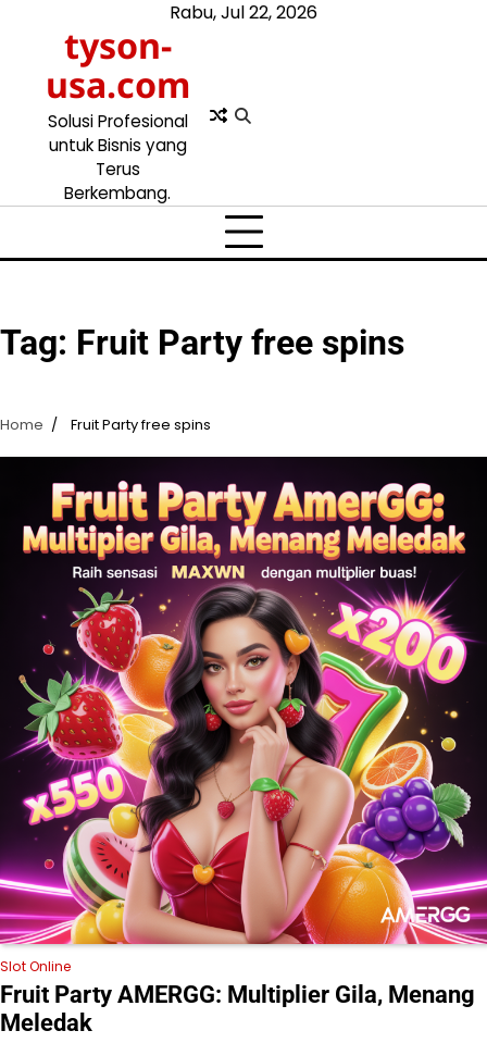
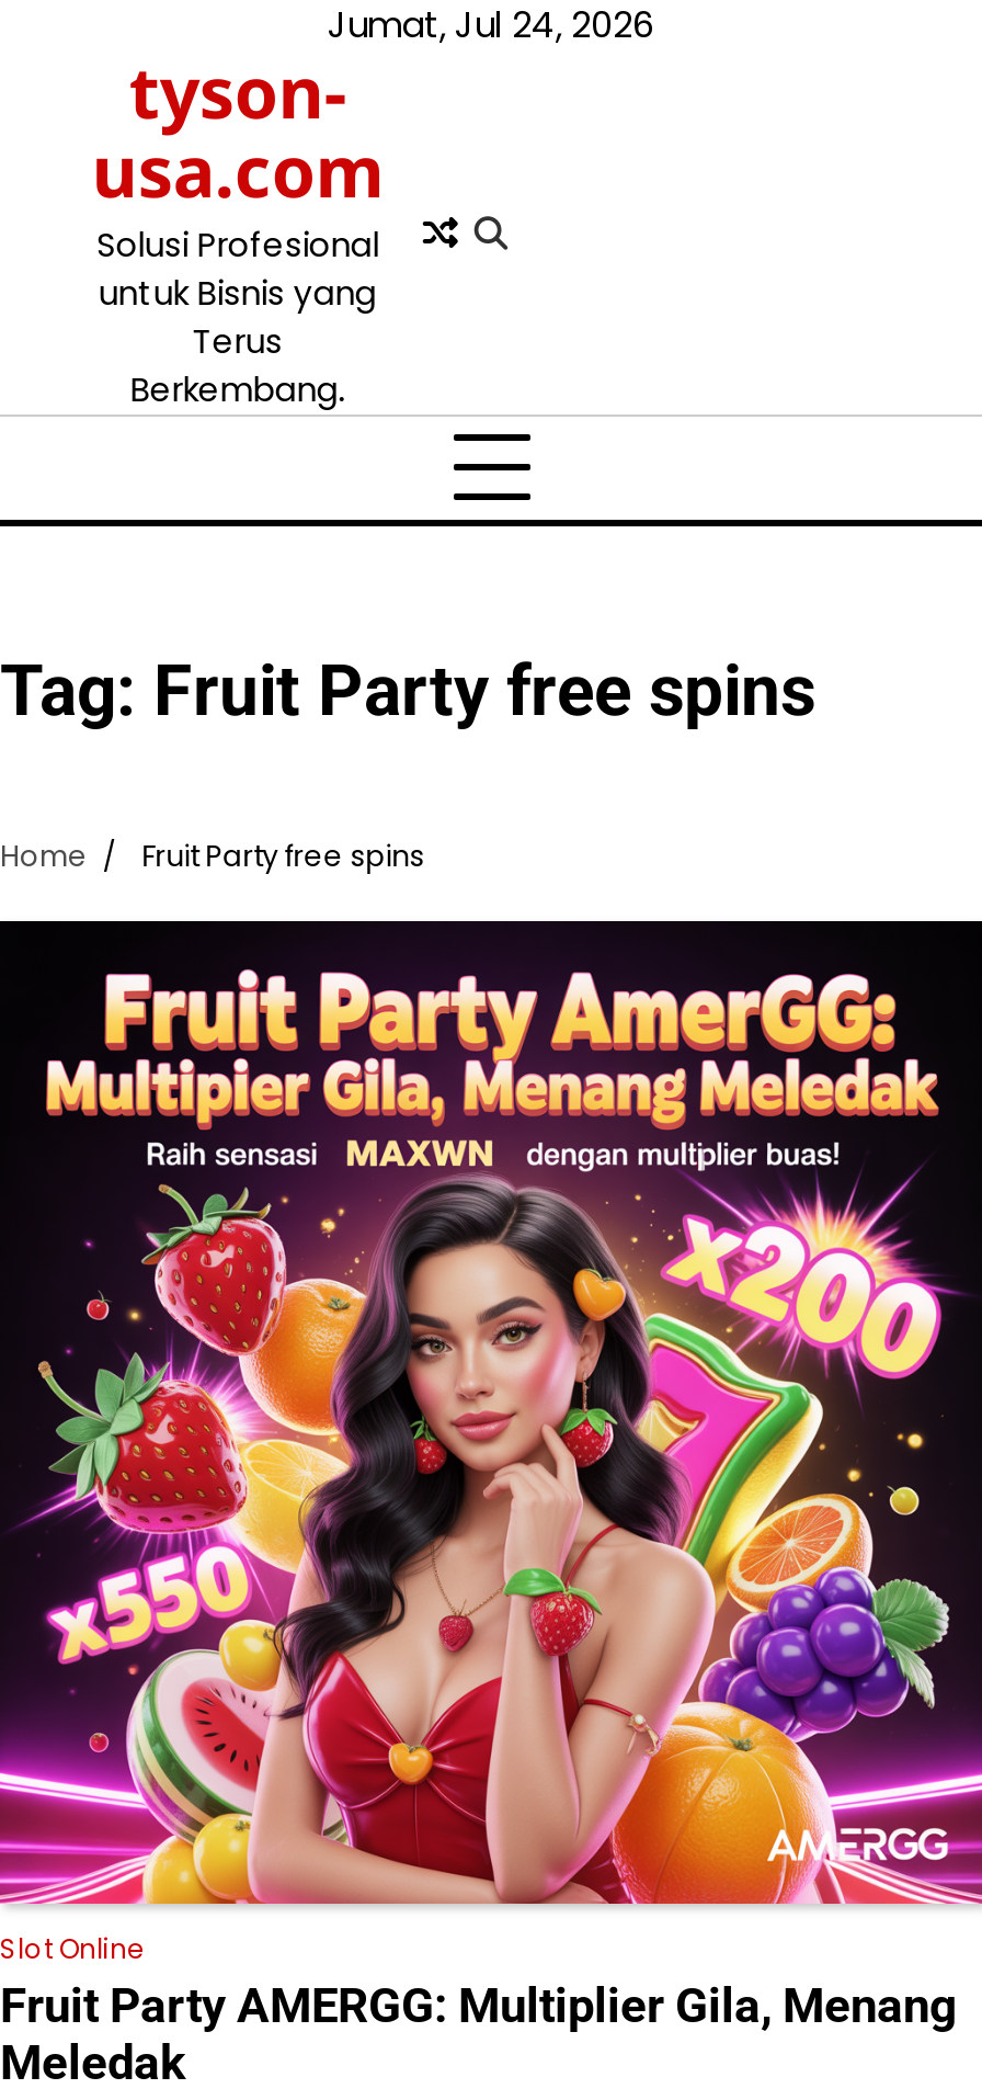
[170,0,317,25] Rabu, Jul 22, 2026 -> [328,0,654,50] Jumat, Jul 24, 2026

